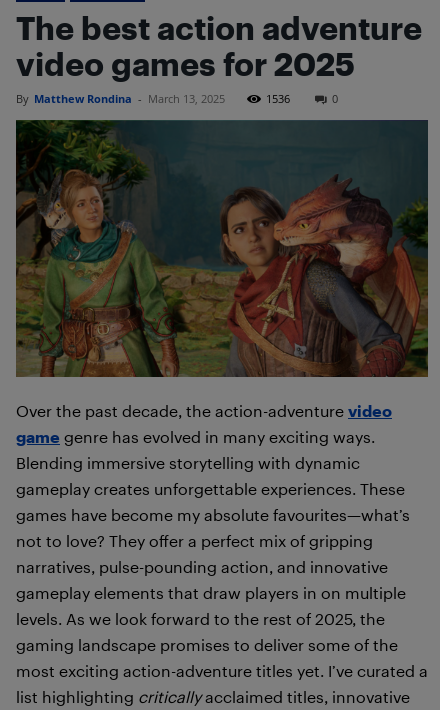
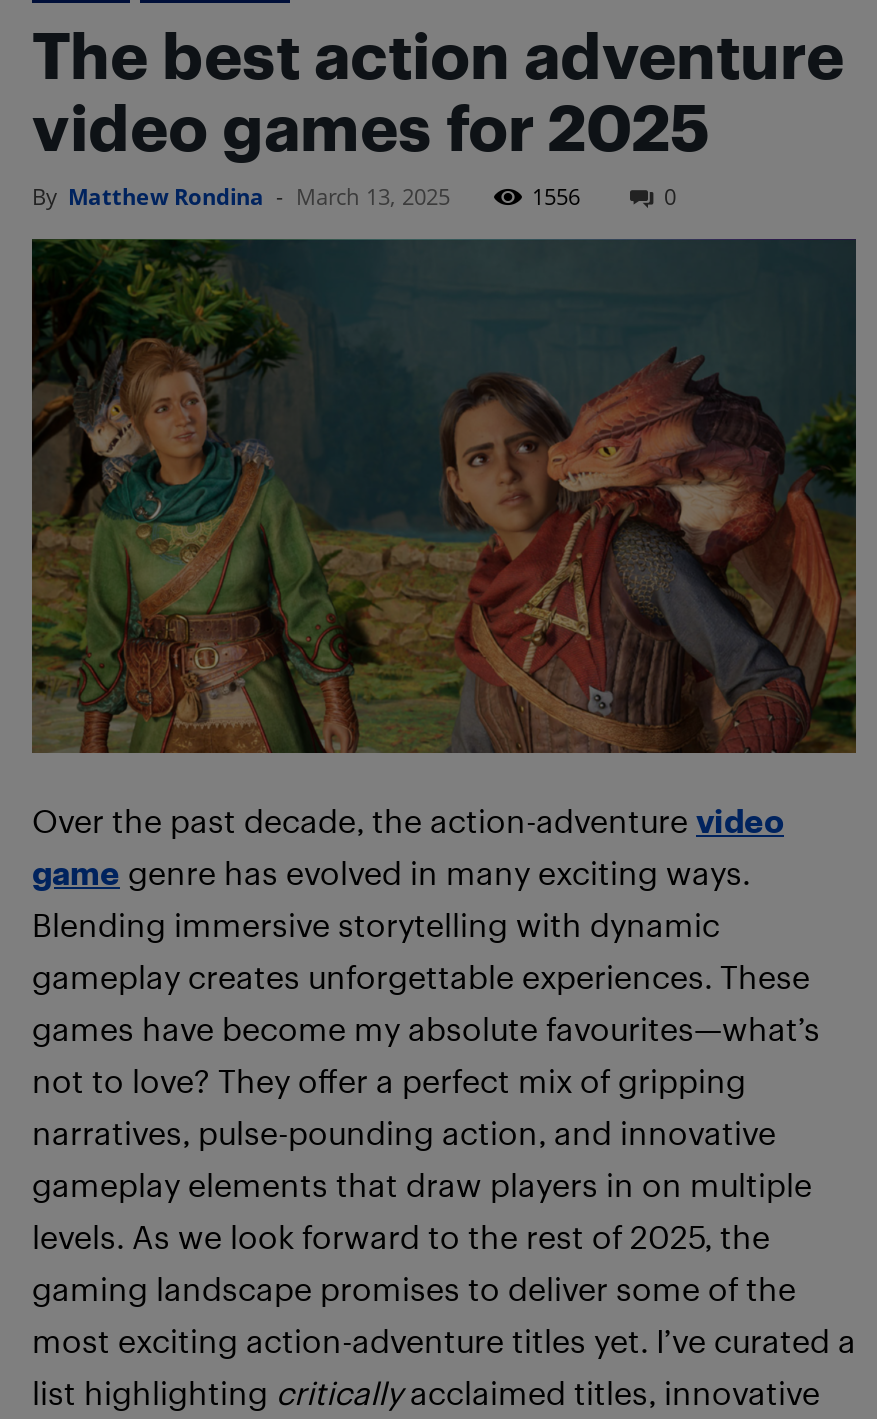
[266,91,290,106] 1536 -> [532,181,580,211] 1556

